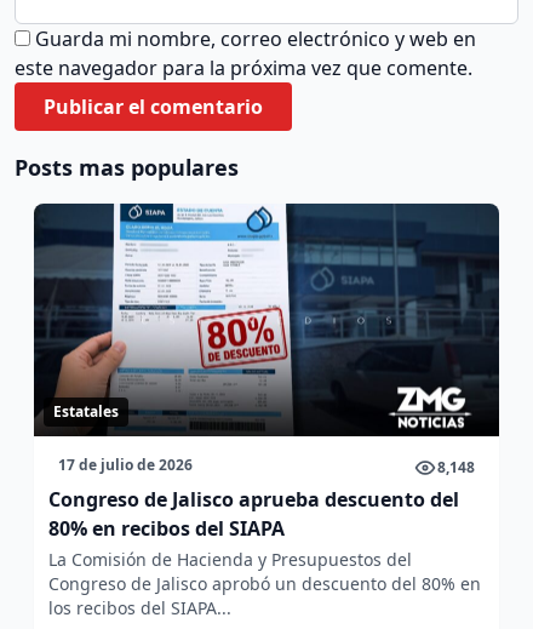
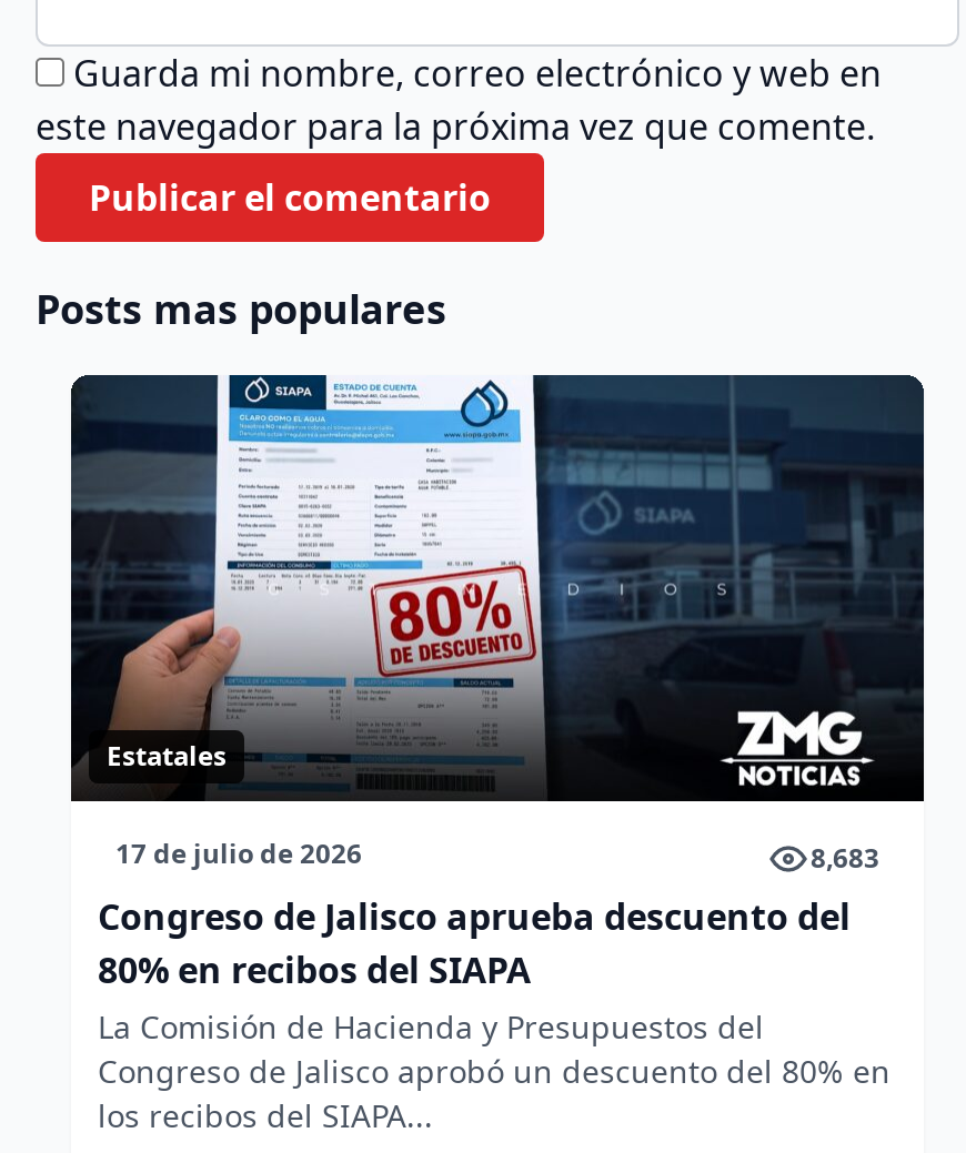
[437,457,475,478] 8,148 -> [811,840,879,877] 8,683

